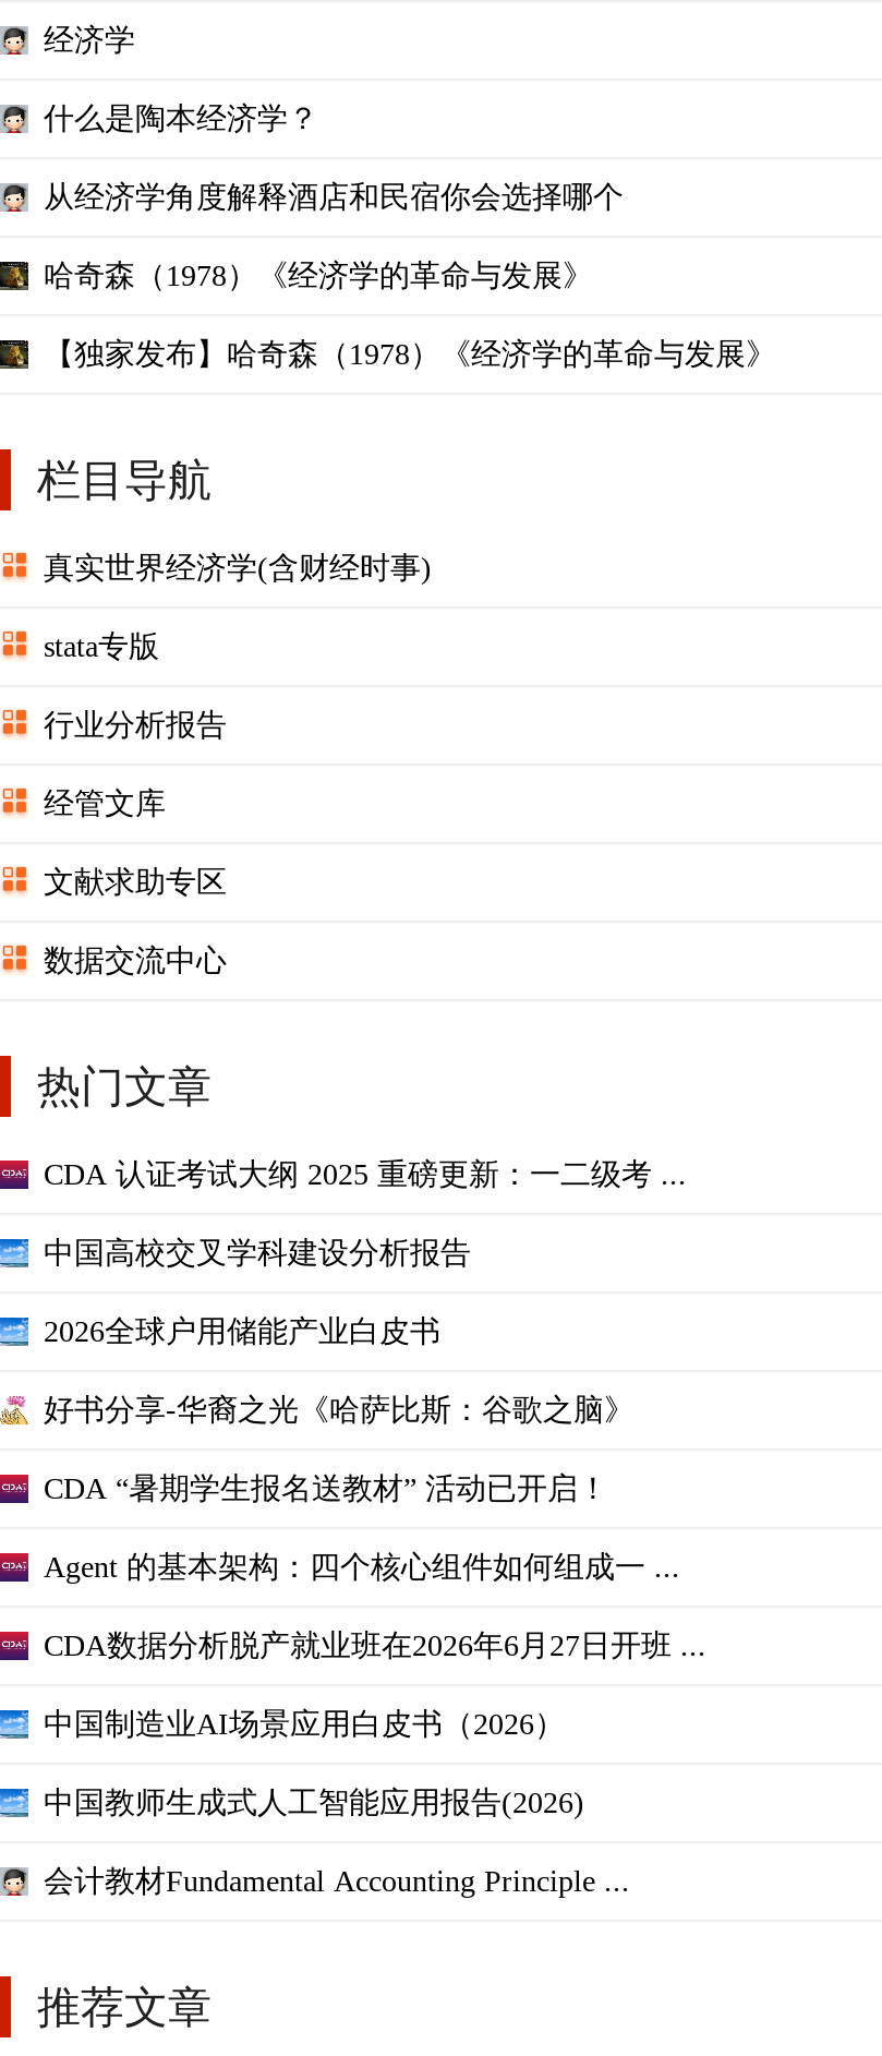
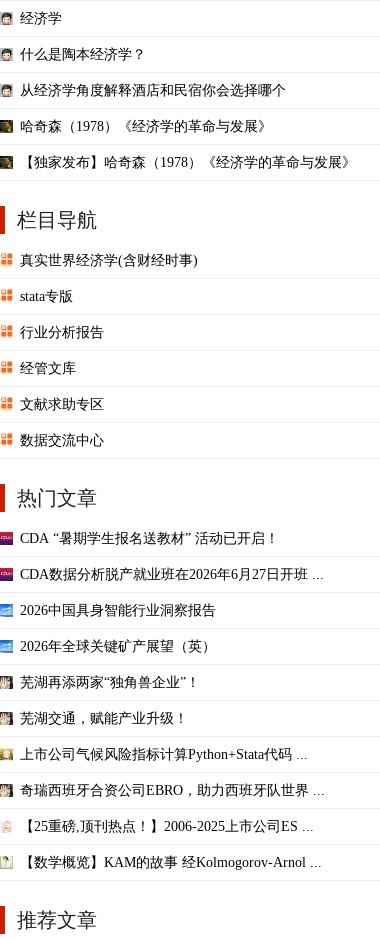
[44,1158,687,1426] CDA 认证考试大纲 2025 重磅更新：一二级考 ... | 中国高校交叉学科建设分析报告 | 2026全球户用储能产业白皮书 | 好书分享-华裔之光《哈萨比斯：谷歌之脑》 -> none
moved [44,1472,608,1505] -> [20,531,279,546]: CDA “暑期学生报名送教材” 活动已开启！
[44,1551,680,1583] Agent 的基本架构：四个核心组件如何组成一 ... -> none
moved [44,1629,706,1662] -> [20,567,324,582]: CDA数据分析脱产就业班在2026年6月27日开班 ...
[44,1708,630,1897] 中国制造业AI场景应用白皮书（2026） | 中国教师生成式人工智能应用报告(2026) | 会计教材Fundamental Accounting Principle ... -> [20,603,325,870] 2026中国具身智能行业洞察报告 | 2026年全球关键矿产展望（英） | 芜湖再添两家“独角兽企业”！ | 芜湖交通，赋能产业升级！ | 上市公司气候风险指标计算Python+Stata代码 ... | 奇瑞西班牙合资公司EBRO，助力西班牙队世界 ... | 【25重磅,顶刊热点！】2006-2025上市公司ES ... | 【数学概览】KAM的故事 经Kolmogorov-Arnol ...

